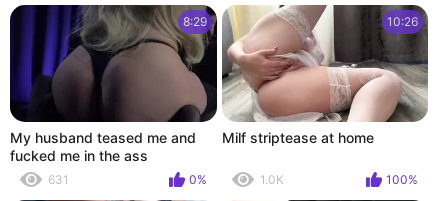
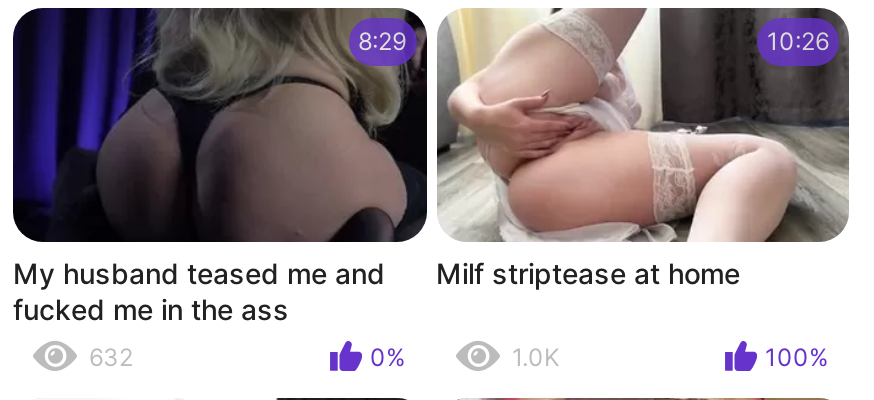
[48,171,69,186] 631 -> [89,341,133,371] 632

